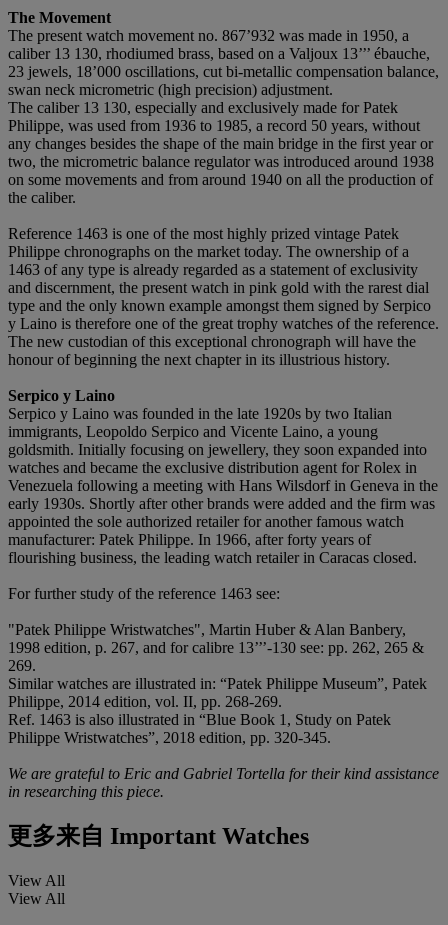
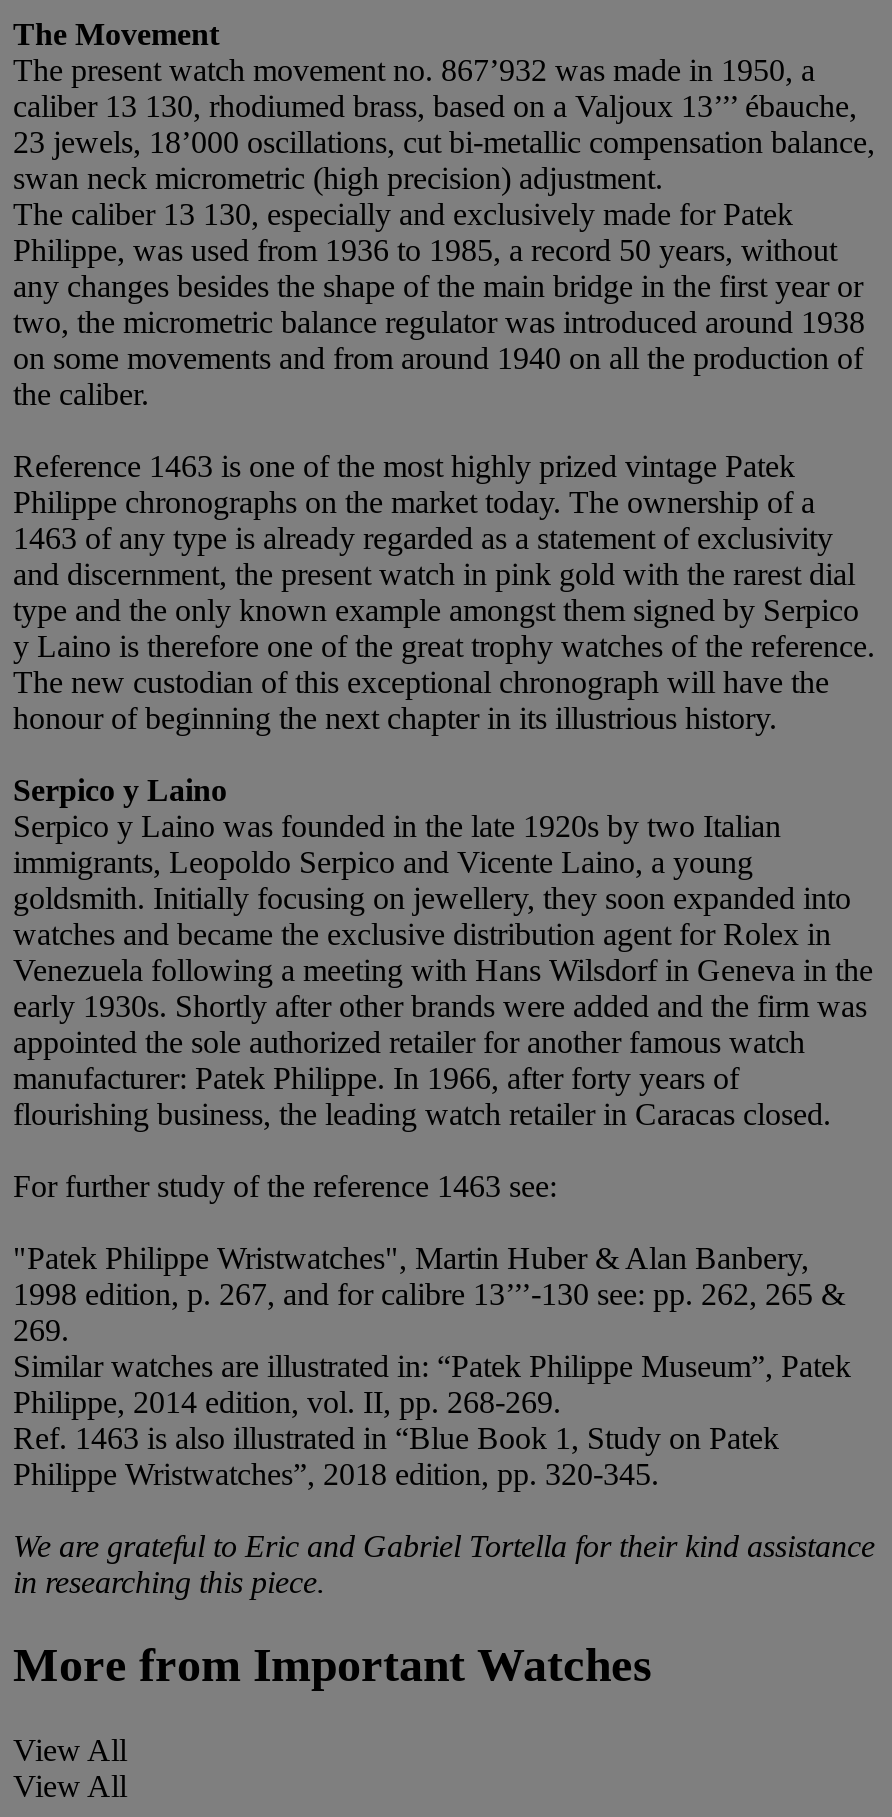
[8,823,309,849] 更多来自Important Watches -> [13,1640,651,1692] More from Important Watches

